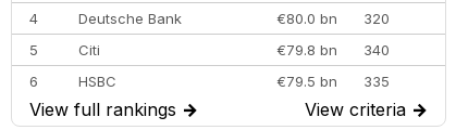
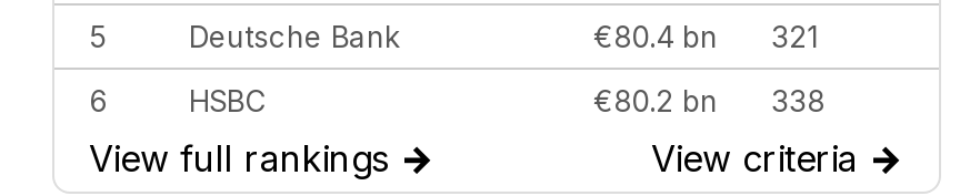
[29,9,38,27] 4 -> [89,18,107,53] 5
[29,9,389,58] €80.0 bn | 320 | 5 | Citi | €79.8 bn | 340 -> [593,18,818,53] €80.4 bn | 321
[276,72,337,89] €79.5 bn -> [593,82,718,117] €80.2 bn
[363,72,389,89] 335 -> [771,82,824,117] 338

